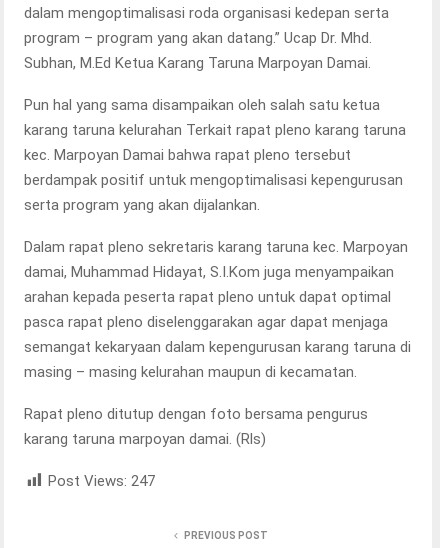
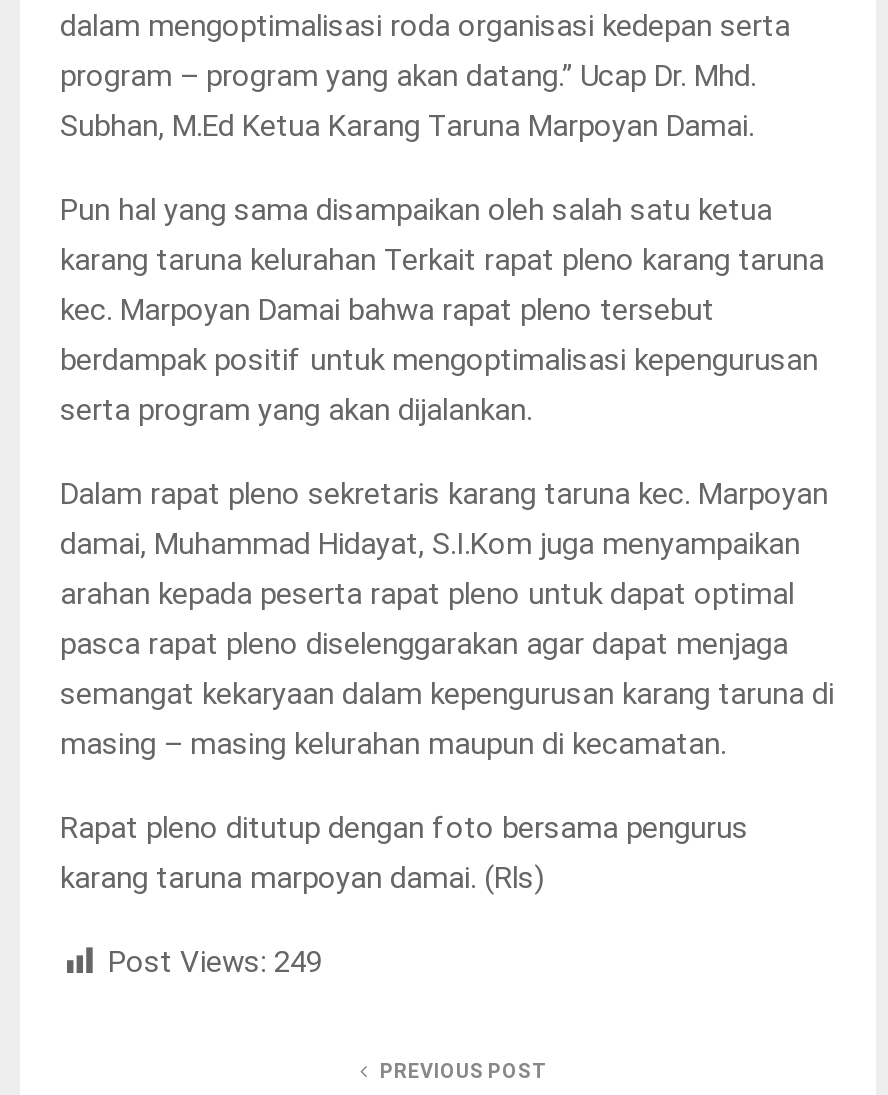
[48,471,155,489] Post Views: 247 -> [108,943,322,979] Post Views: 249

